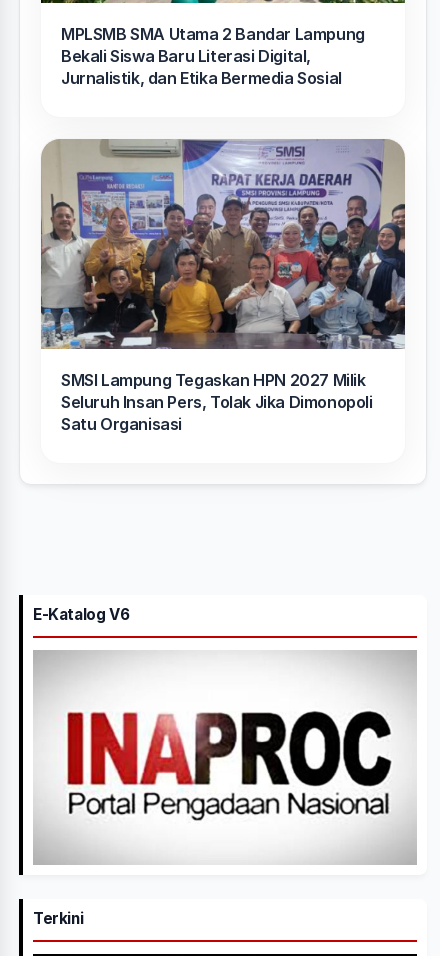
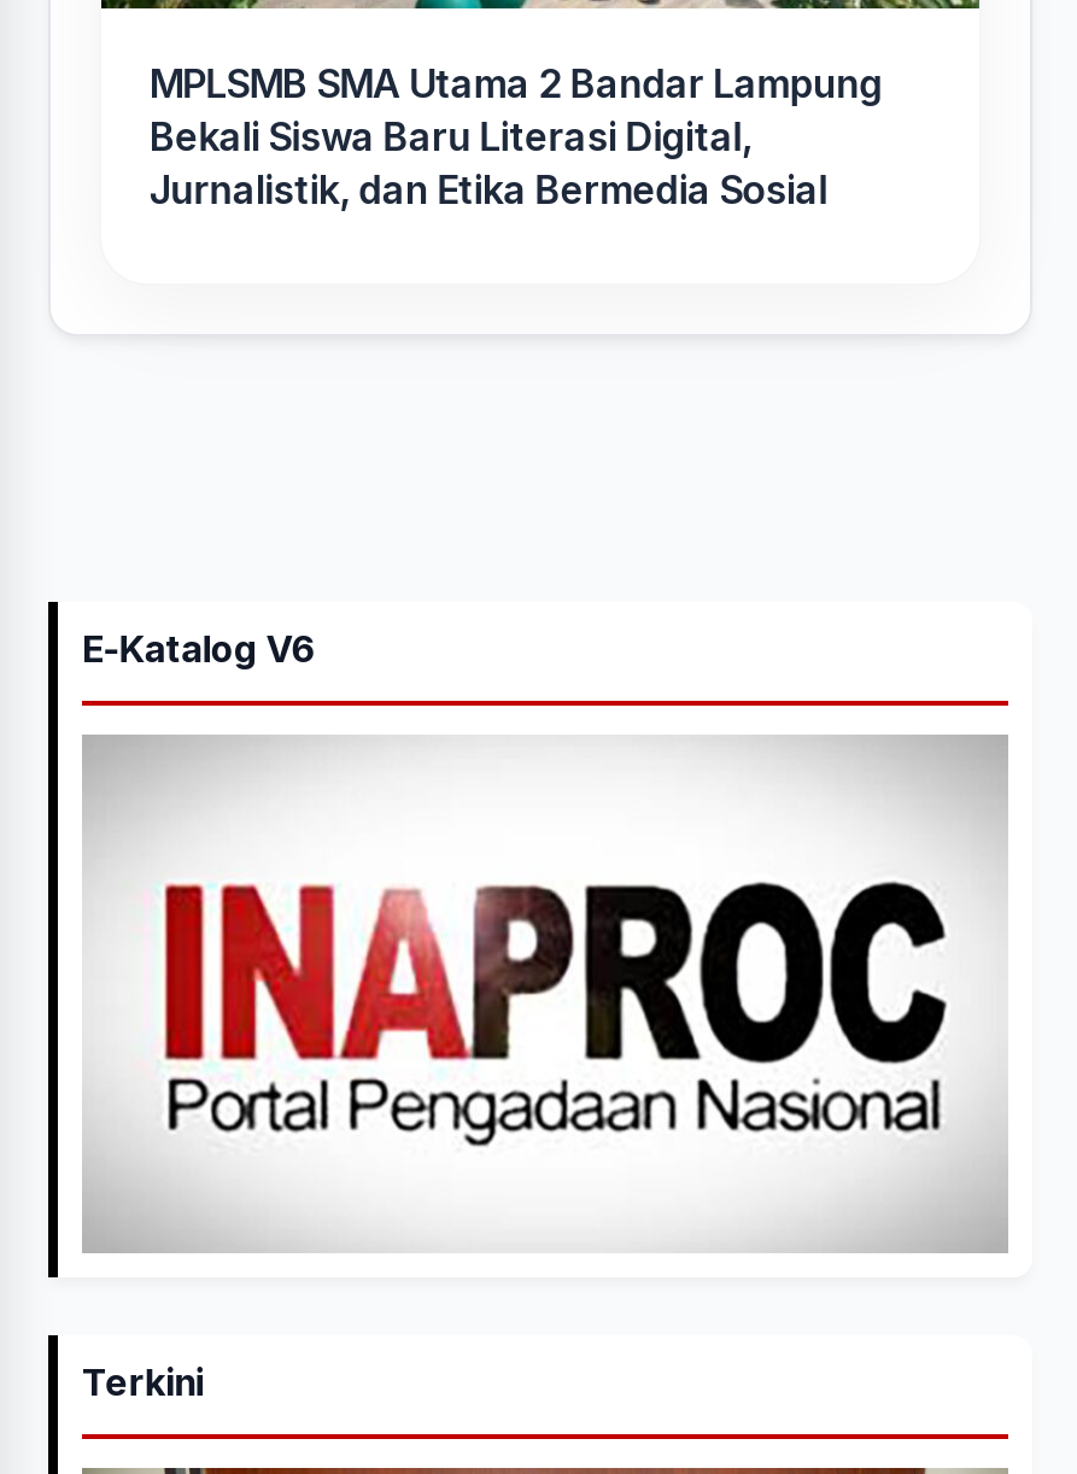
[40,139,405,433] [image] | SMSI Lampung Tegaskan HPN 2027 Milik | Seluruh Insan Pers, Tolak Jika Dimonopoli | Satu Organisasi -> none

